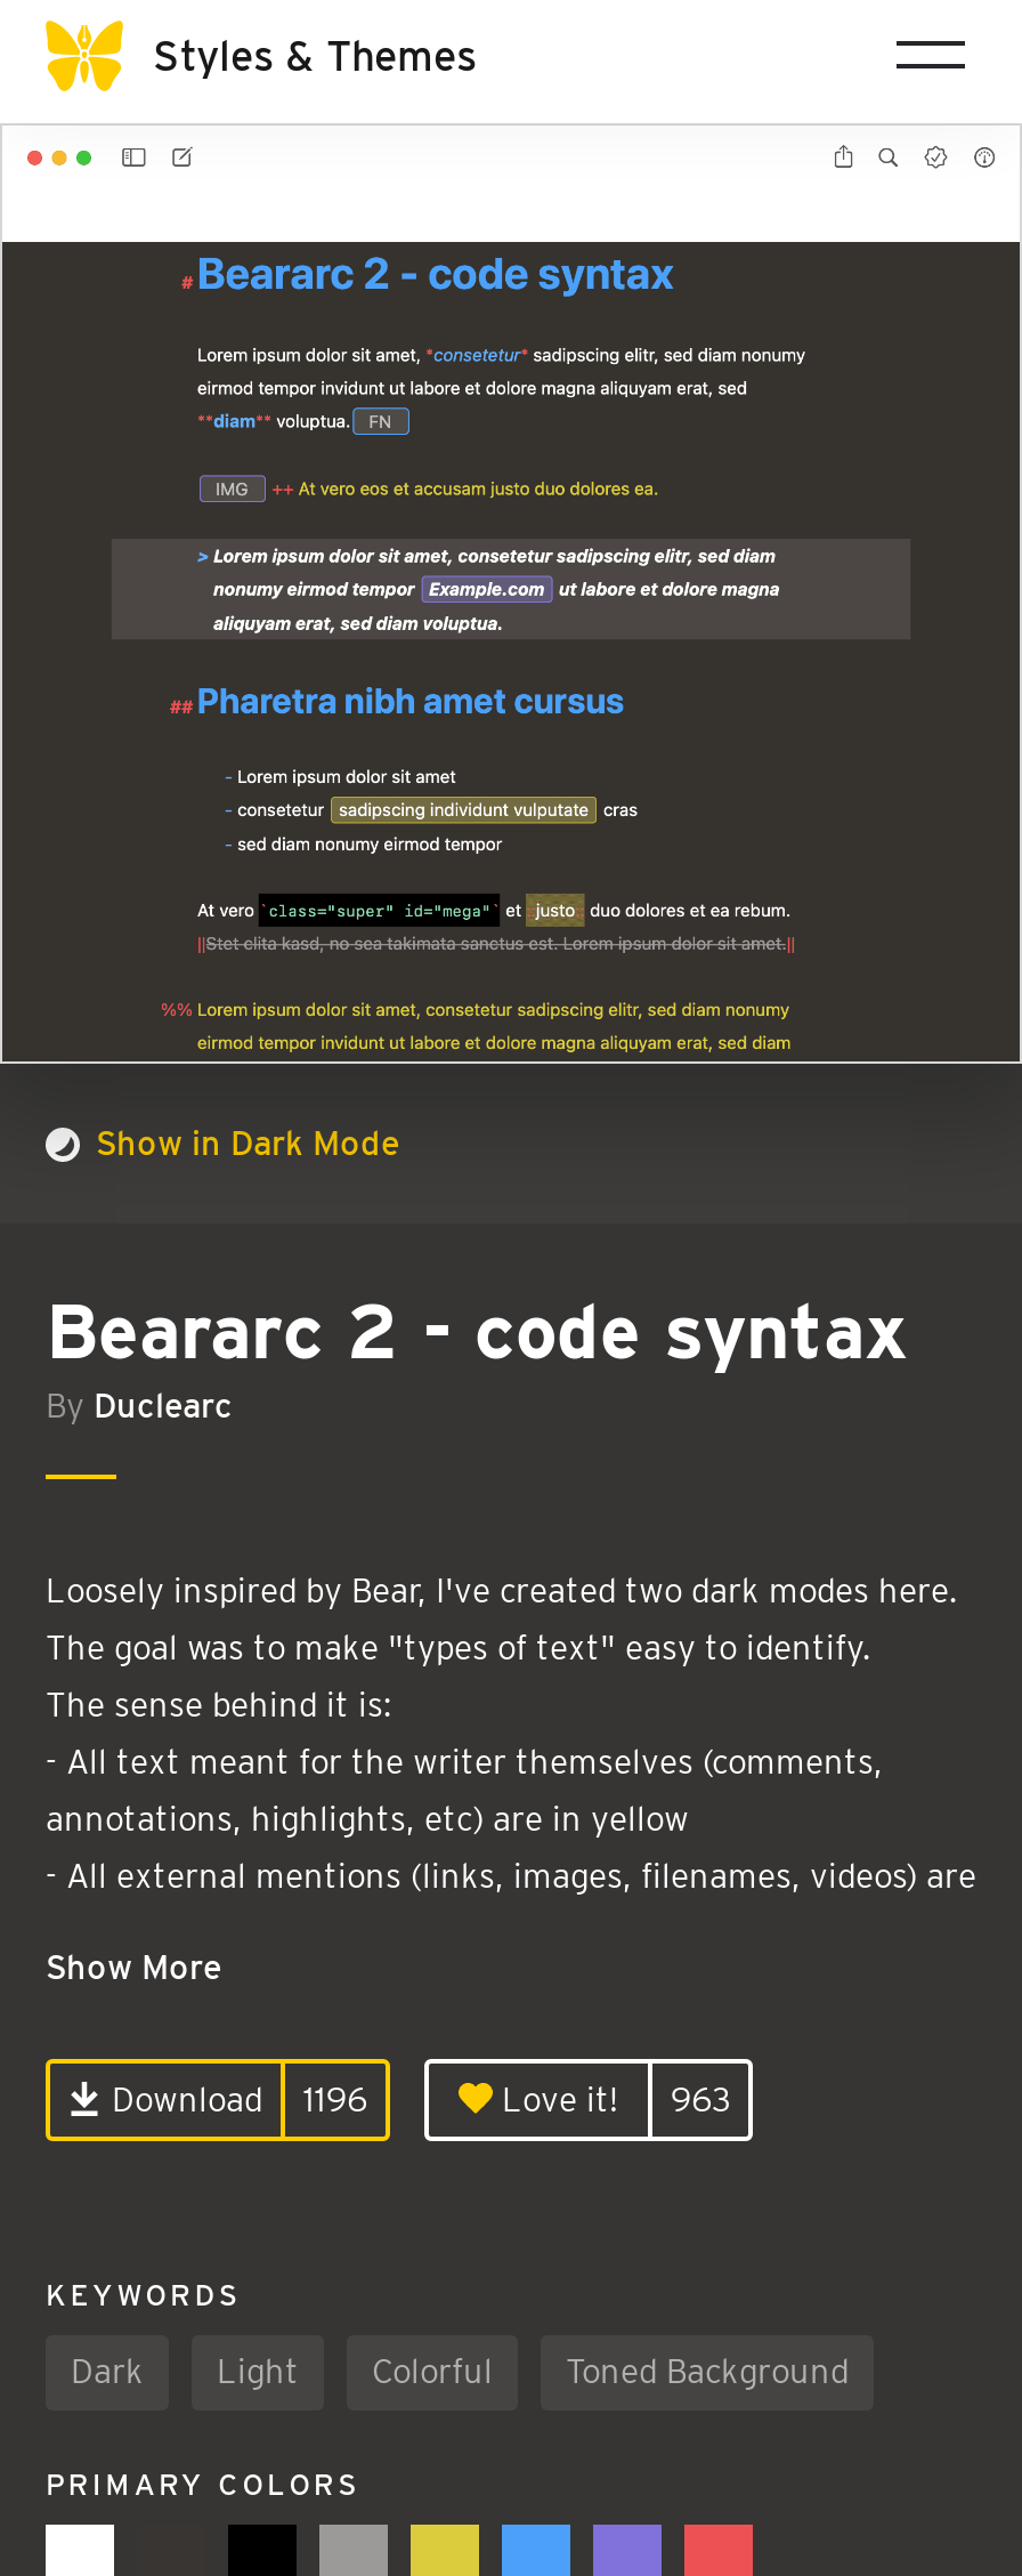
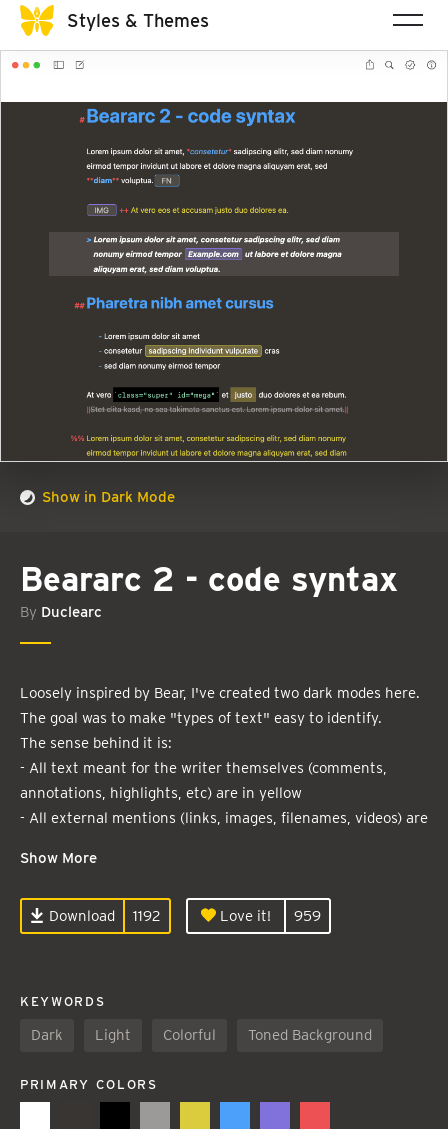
[103,2078,367,2119] Download 1196 -> [45,906,161,924] Download 1192
[493,2078,730,2119] Love it! 963 -> [216,906,321,924] Love it! 959

